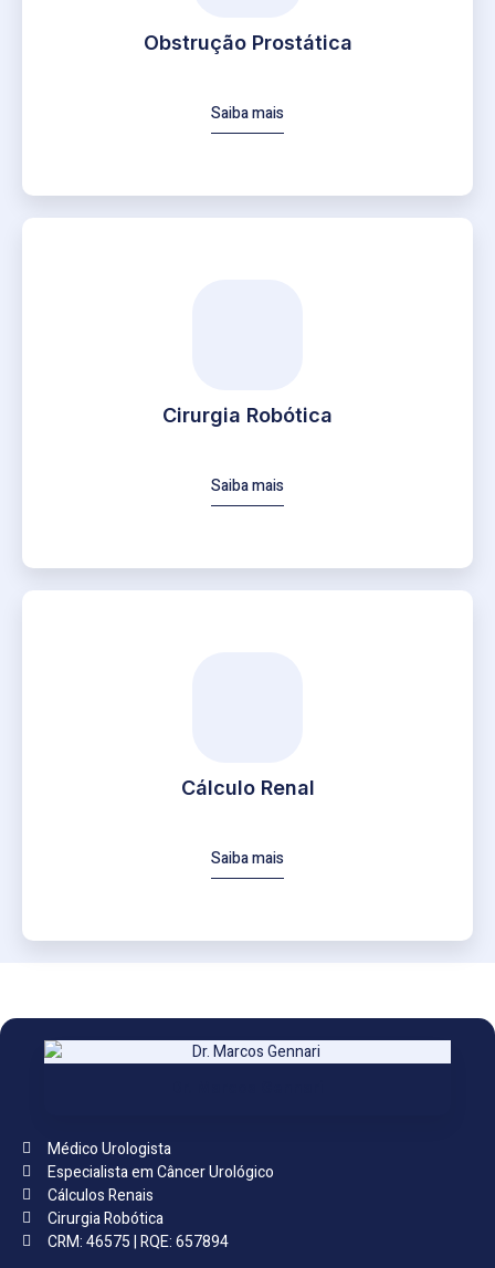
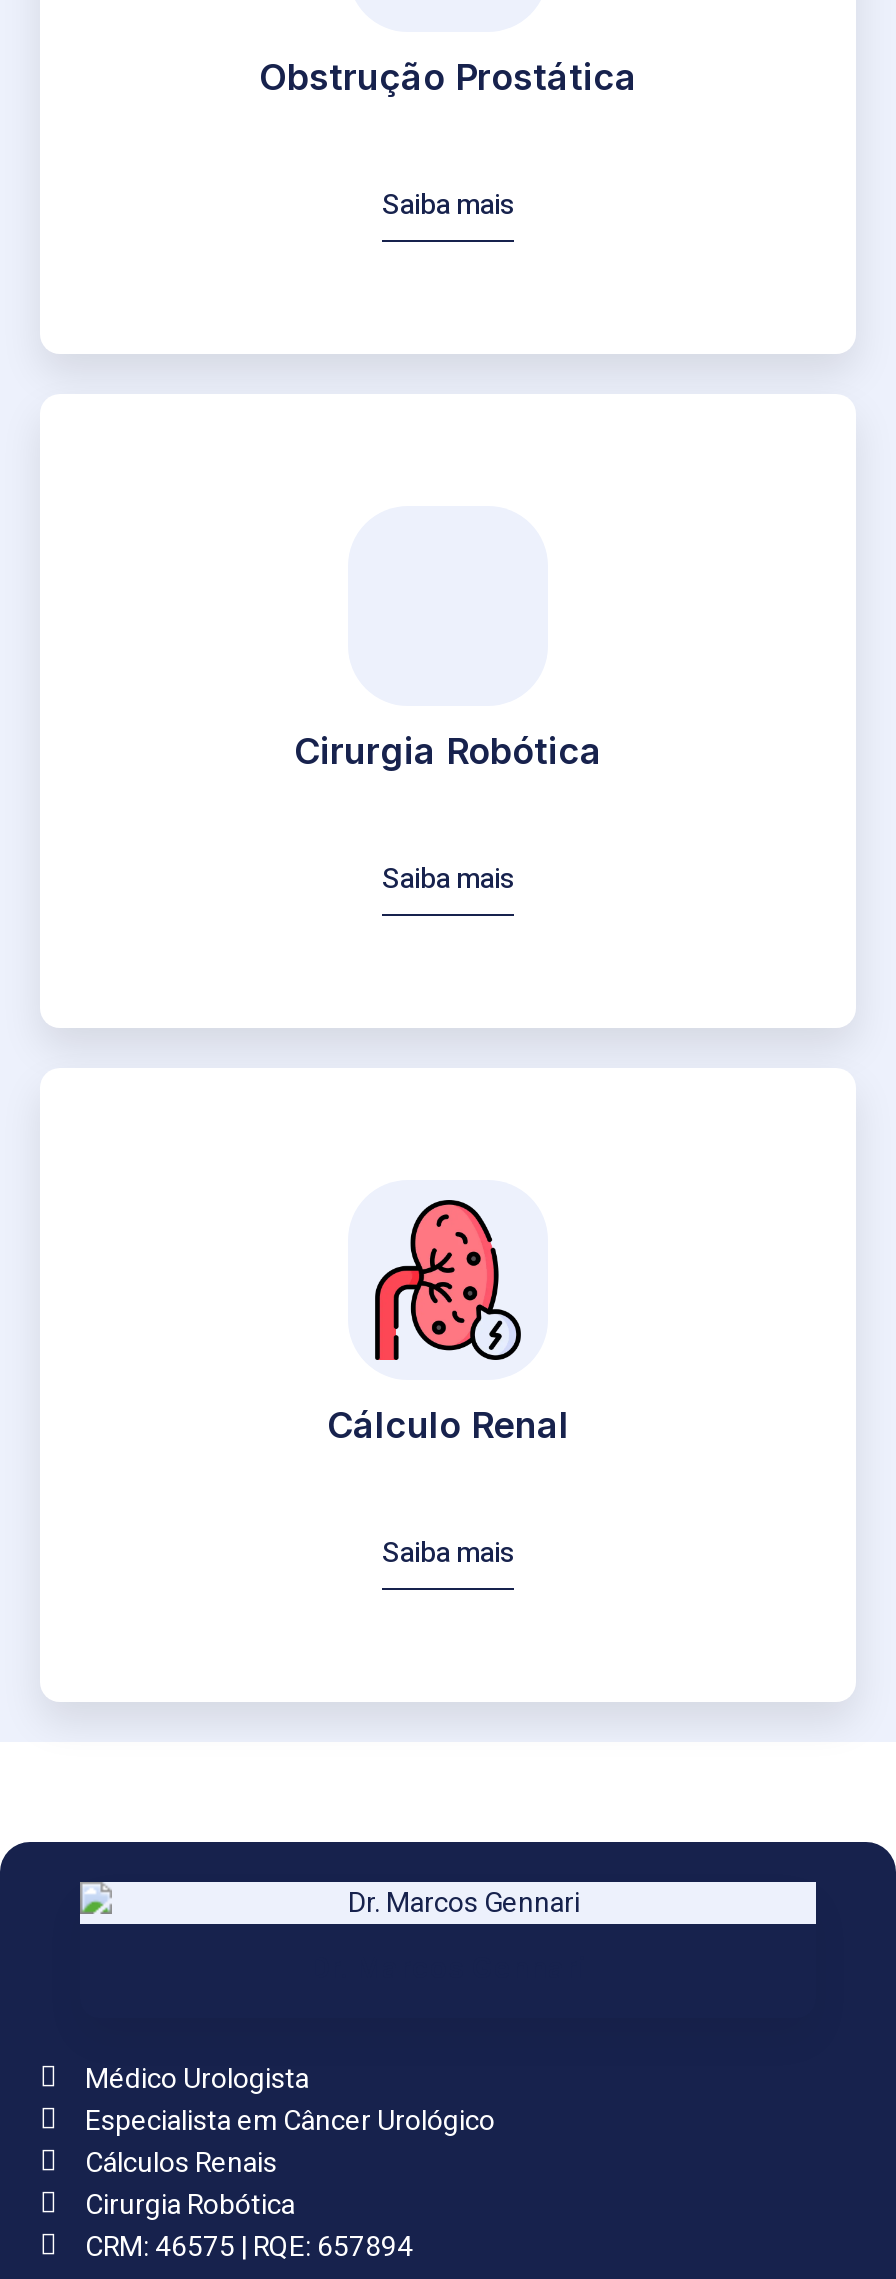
none -> [372,1198,524,1362] [image]

